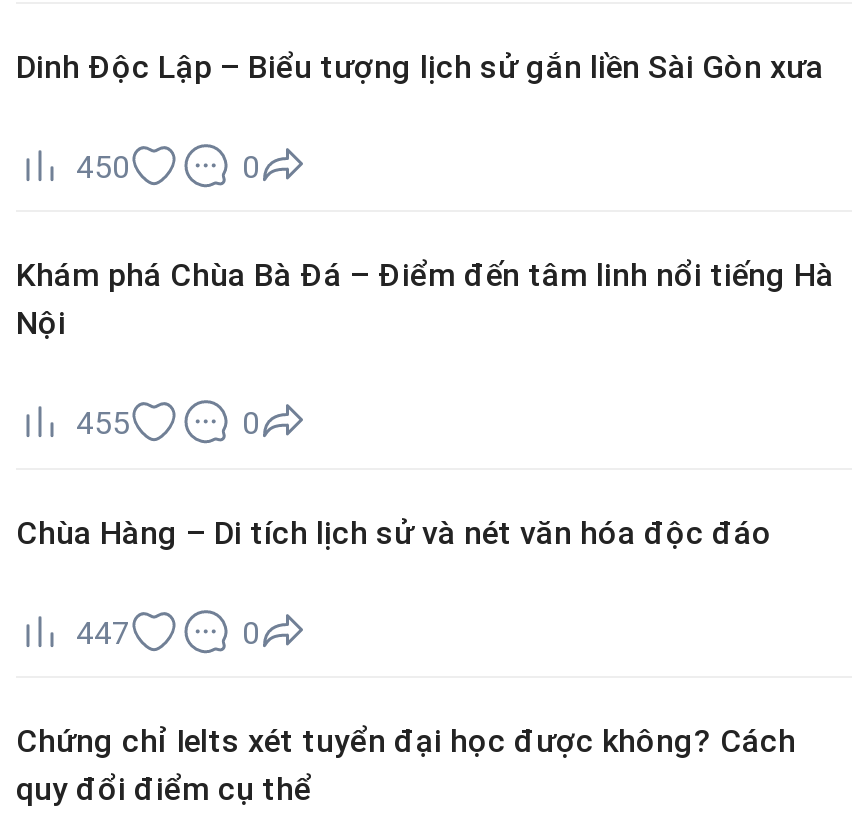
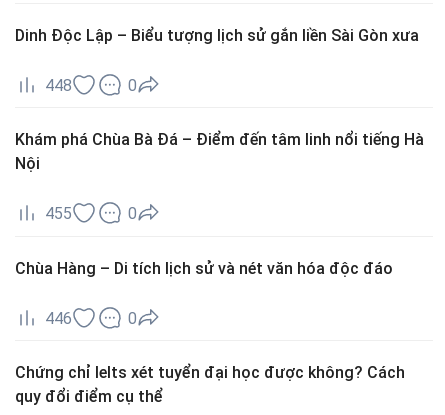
[68,147,130,185] 450 -> [41,76,72,95] 448
[68,614,130,652] 447 -> [41,309,72,328] 446

